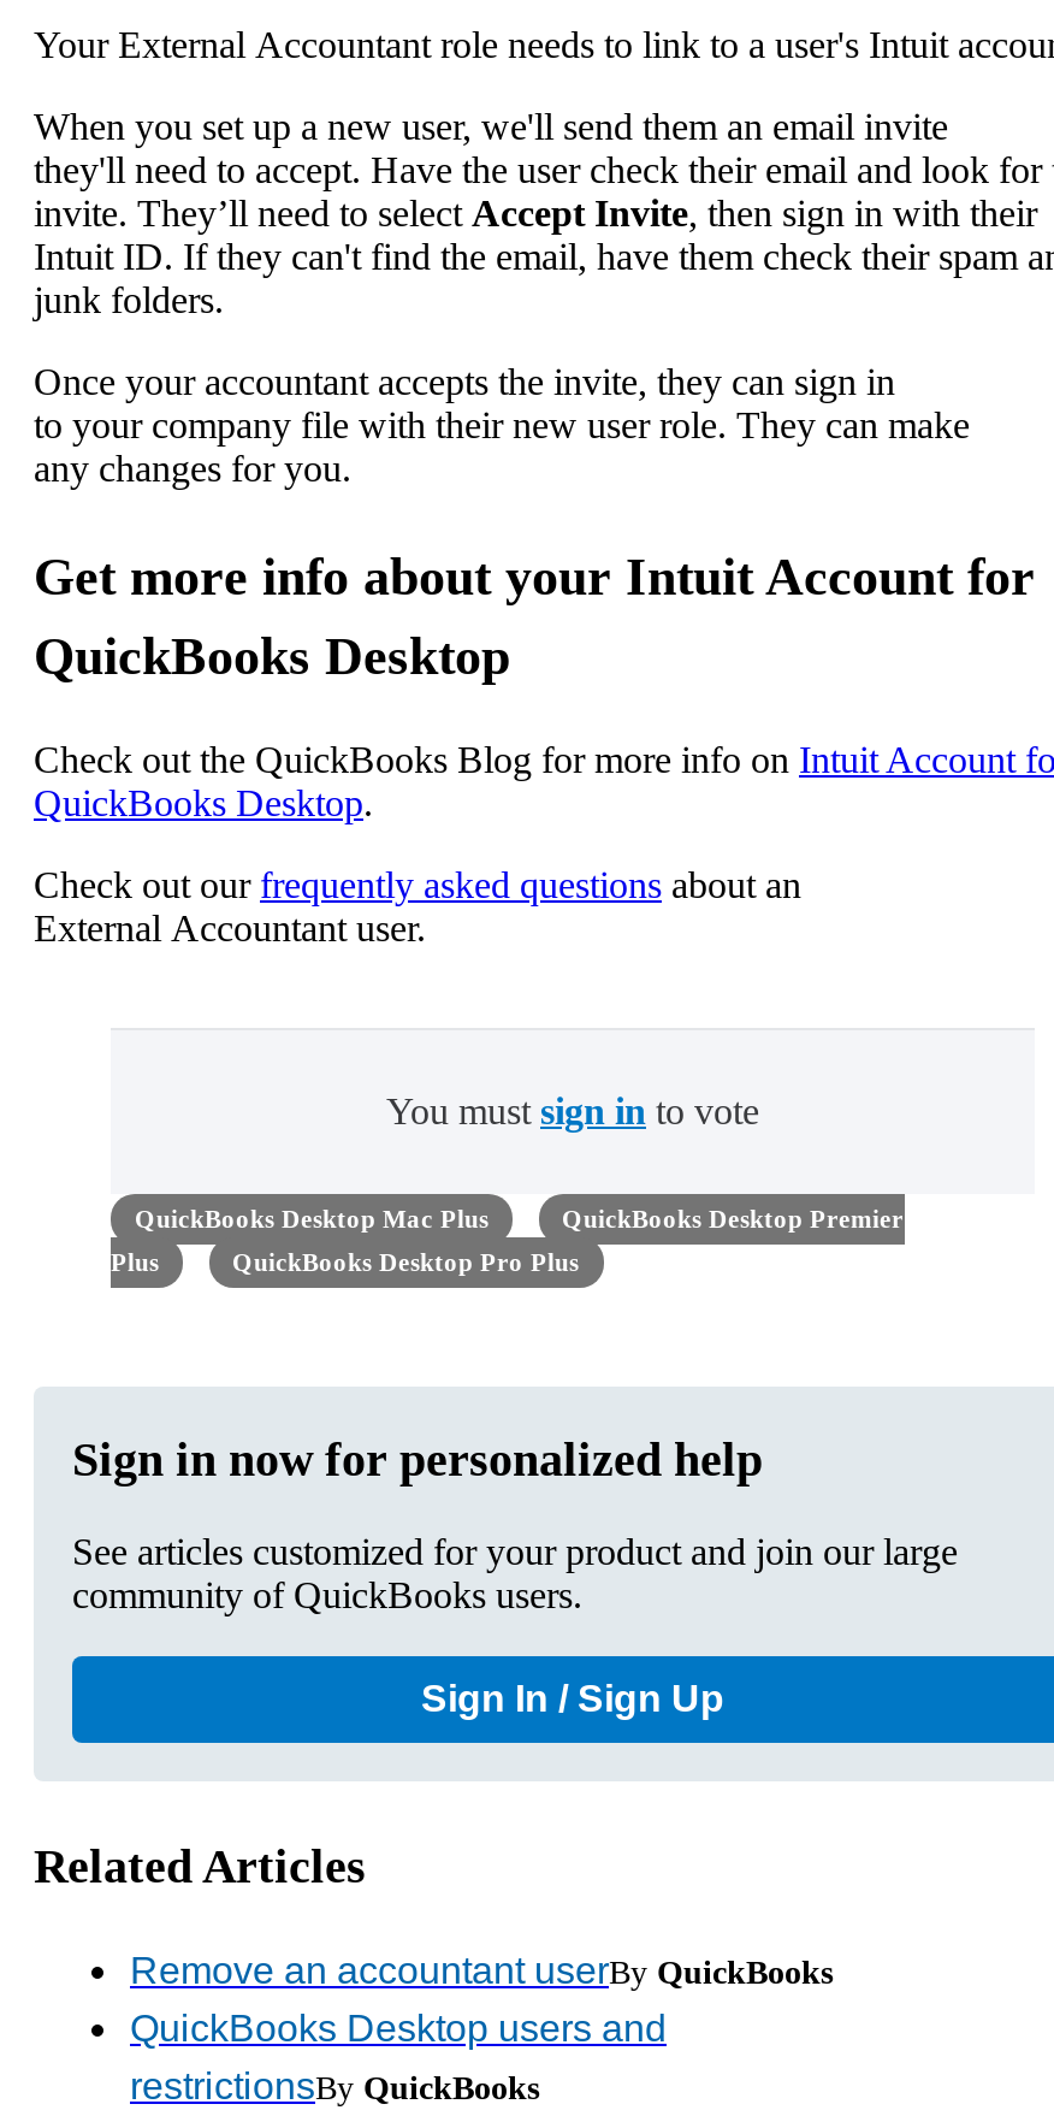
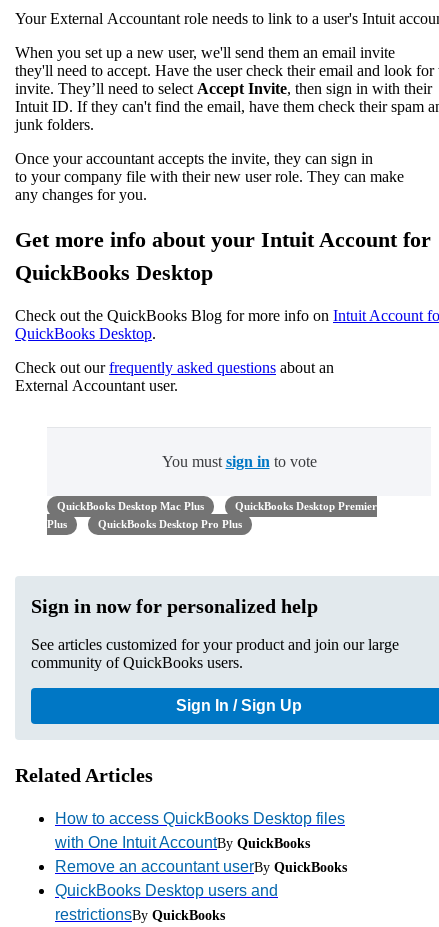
none -> [55,810,345,851] How to access QuickBooks Desktop files | with One Intuit AccountBy QuickBooks

